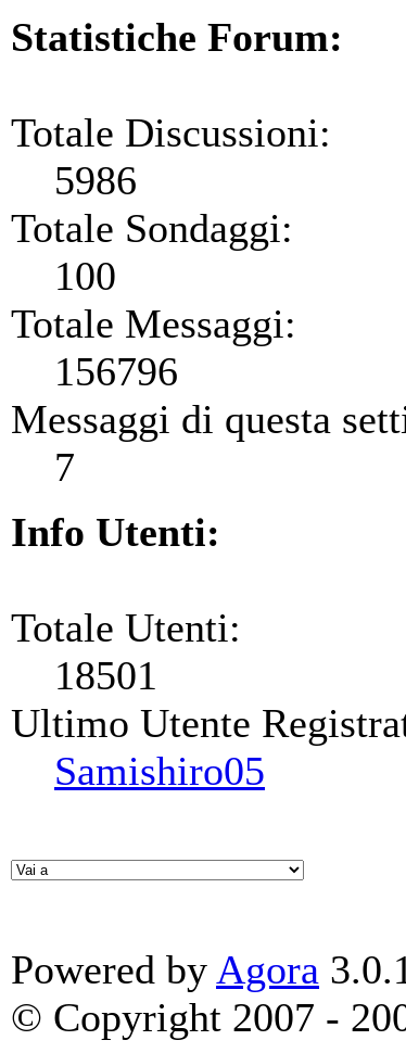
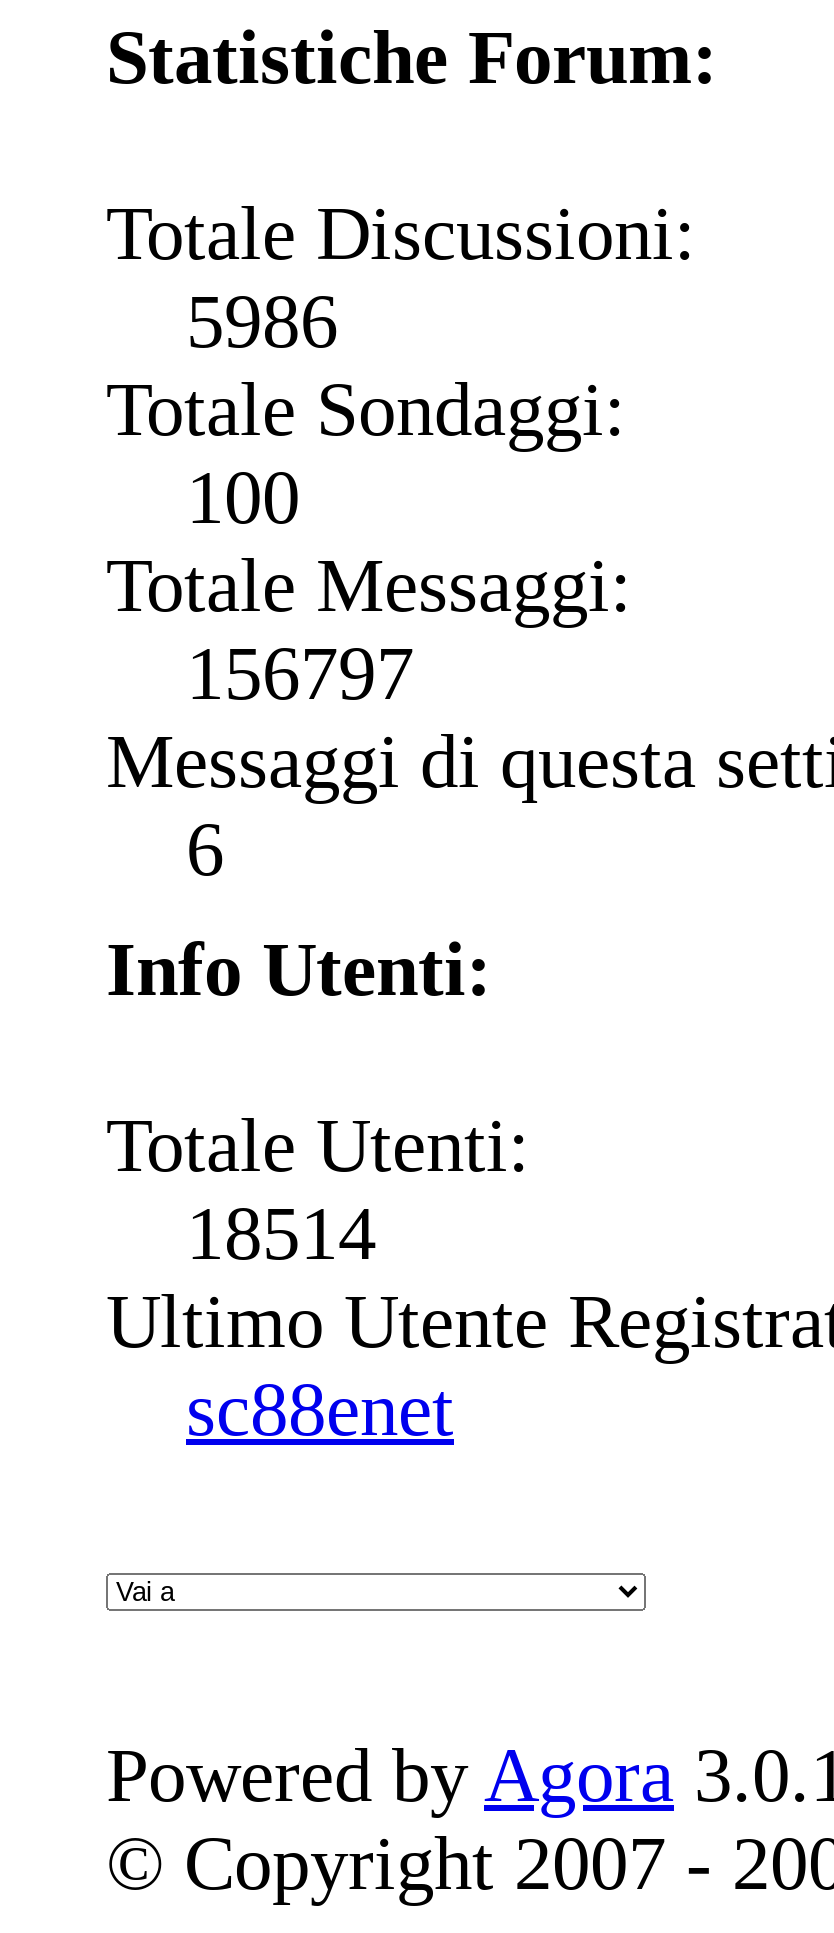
[54,348,178,394] 156796 -> [186,630,414,714] 156797
[54,444,75,489] 7 -> [186,806,224,890] 6
[54,652,157,698] 18501 -> [186,1190,376,1274] 18514
[54,748,265,793] Samishiro05 -> [186,1366,454,1450] sc88enet

